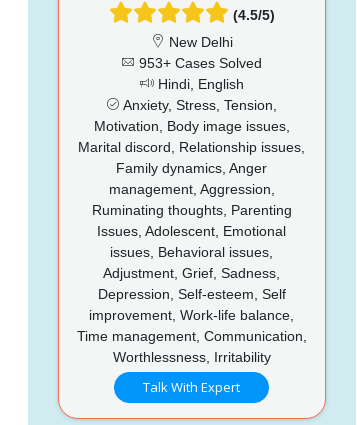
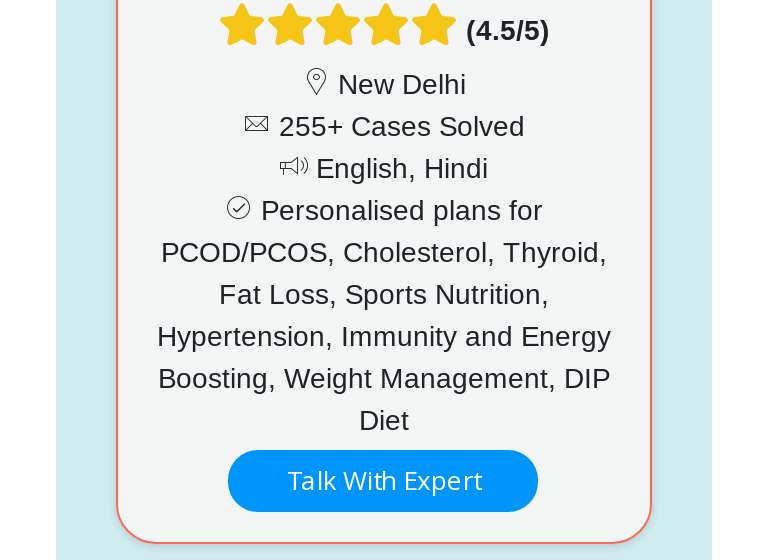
[77,55,307,365] 953+ Cases Solved | Hindi, English | Anxiety, Stress, Tension, | Motivation, Body image issues, | Marital discord, Relationship issues, | Family dynamics, Anger | management, Aggression, | Ruminating thoughts, Parenting | Issues, Adolescent, Emotional | issues, Behavioral issues, | Adjustment, Grief, Sadness, | Depression, Self-esteem, Self | improvement, Work-life balance, | Time management, Communication, | Worthlessness, Irritability -> [157,110,611,436] 255+ Cases Solved | English, Hindi | Personalised plans for | PCOD/PCOS, Cholesterol, Thyroid, | Fat Loss, Sports Nutrition, | Hypertension, Immunity and Energy | Boosting, Weight Management, DIP | Diet

